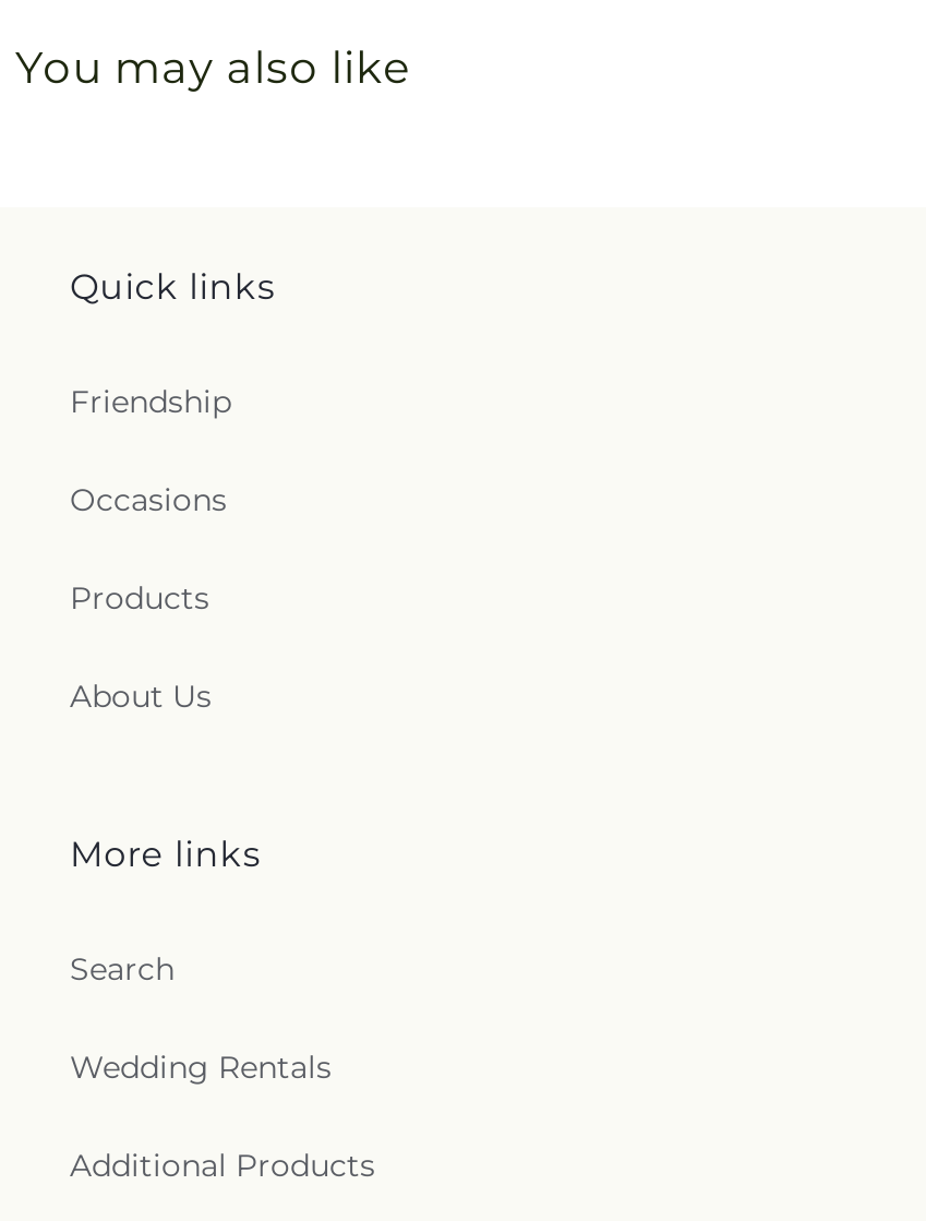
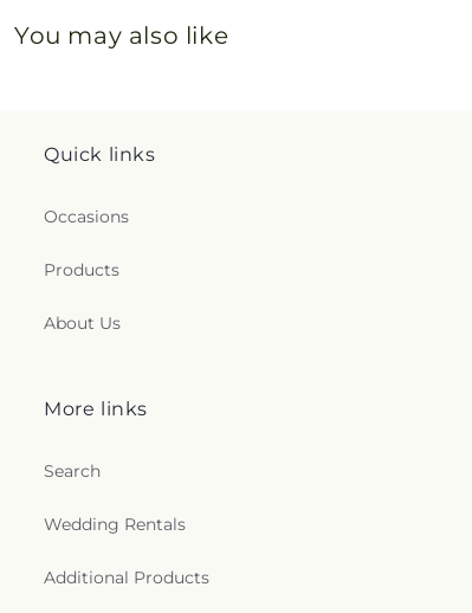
[70,383,231,422] Friendship -> none

